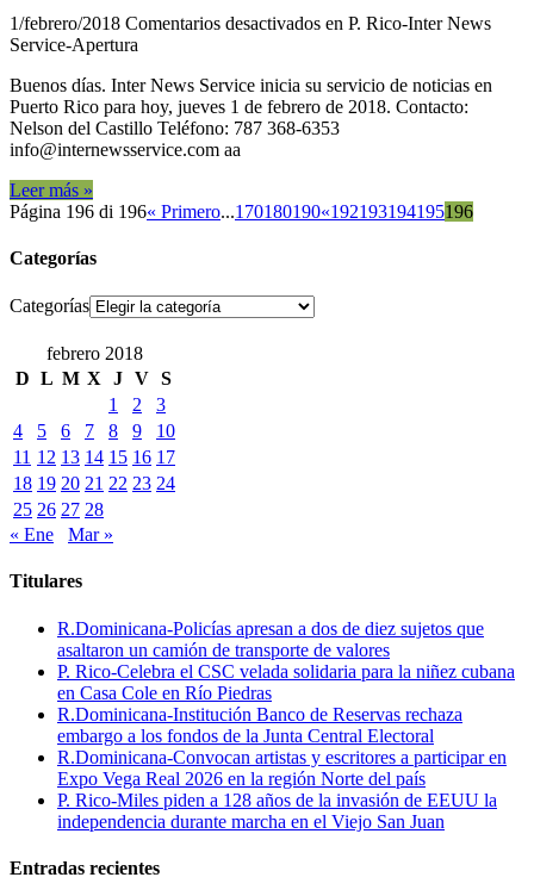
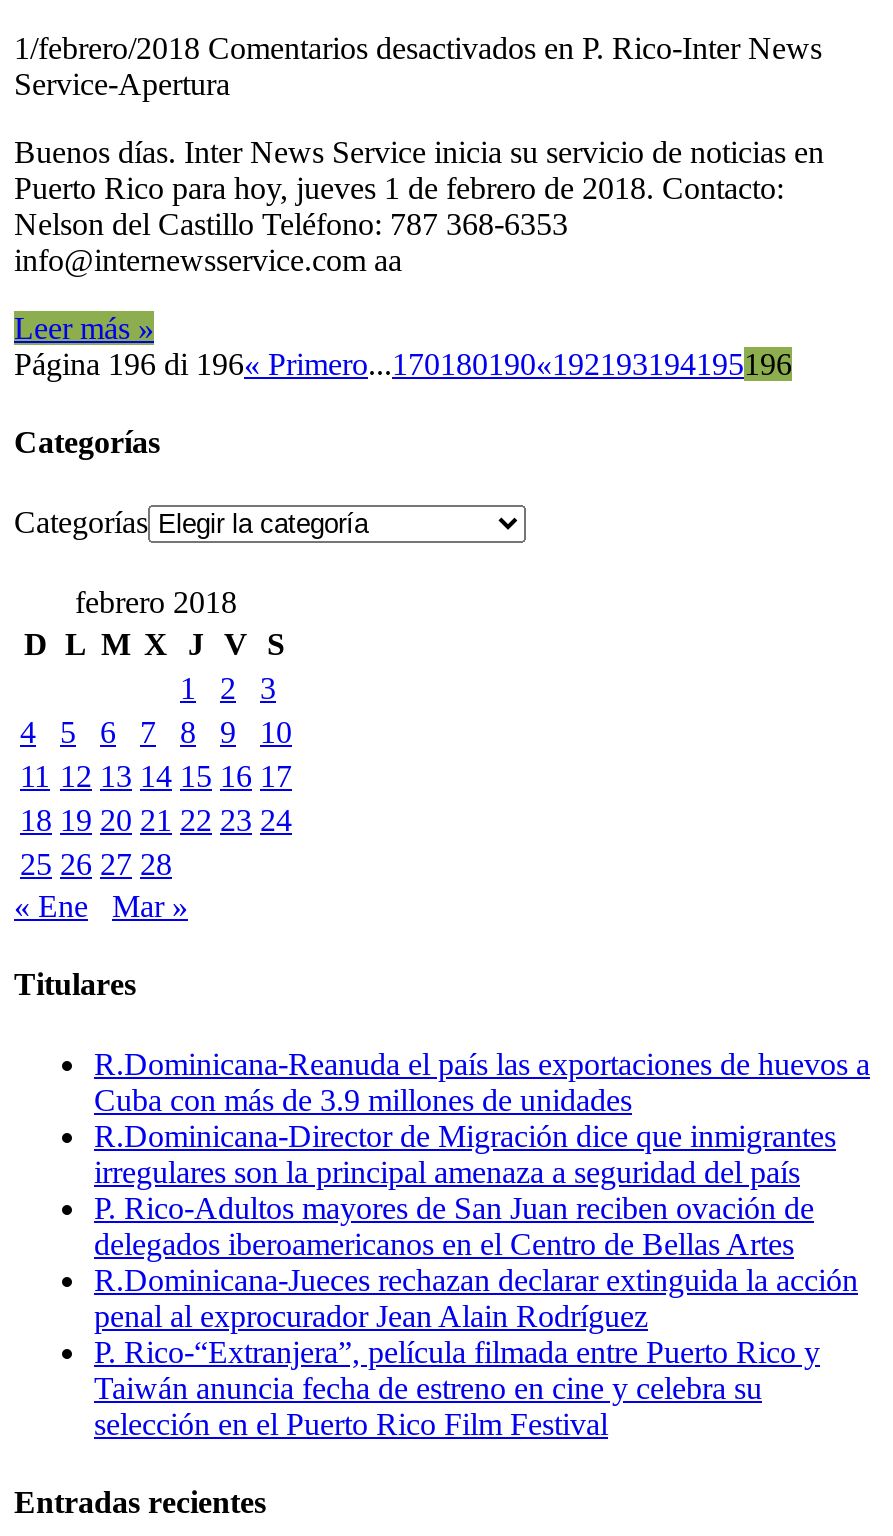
[57,618,515,831] R.Dominicana-Policías apresan a dos de diez sujetos que | asaltaron un camión de transporte de valores | P. Rico-Celebra el CSC velada solidaria para la niñez cubana | en Casa Cole en Río Piedras | R.Dominicana-Institución Banco de Reservas rechaza | embargo a los fondos de la Junta Central Electoral | R.Dominicana-Convocan artistas y escritores a participar en | Expo Vega Real 2026 en la región Norte del país | P. Rico-Miles piden a 128 años de la invasión de EEUU la | independencia durante marcha en el Viejo San Juan -> [94,1046,870,1440] R.Dominicana-Reanuda el país las exportaciones de huevos a | Cuba con más de 3.9 millones de unidades | R.Dominicana-Director de Migración dice que inmigrantes | irregulares son la principal amenaza a seguridad del país | P. Rico-Adultos mayores de San Juan reciben ovación de | delegados iberoamericanos en el Centro de Bellas Artes | R.Dominicana-Jueces rechazan declarar extinguida la acción | penal al exprocurador Jean Alain Rodríguez | P. Rico-“Extranjera”, película filmada entre Puerto Rico y | Taiwán anuncia fecha de estreno en cine y celebra su | selección en el Puerto Rico Film Festival

